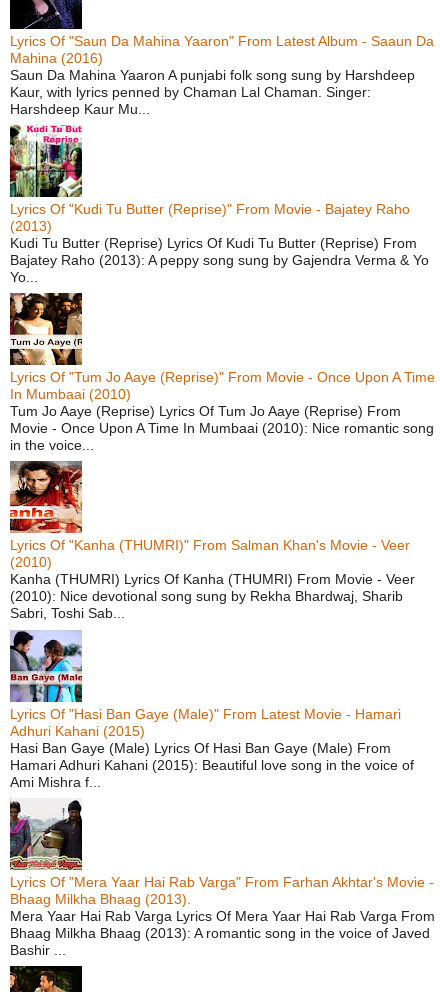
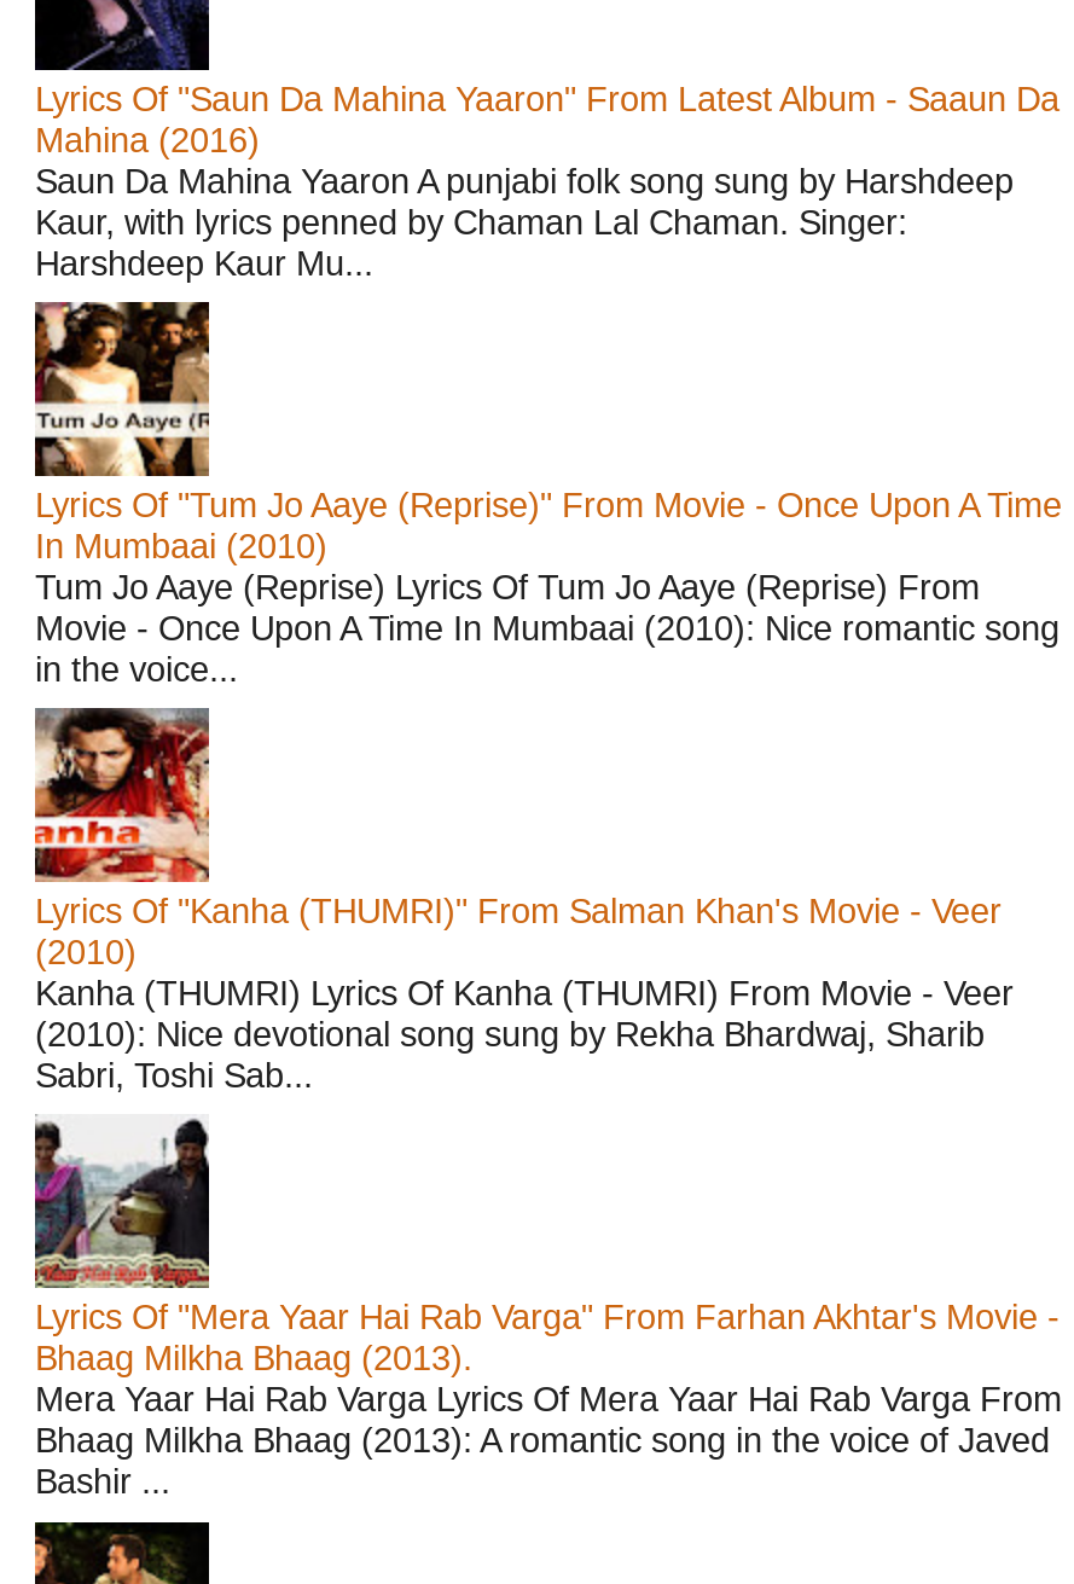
[9,125,429,285] [image] | Lyrics Of "Kudi Tu Butter (Reprise)" From Movie - Bajatey Raho | (2013) | Kudi Tu Butter (Reprise) Lyrics Of Kudi Tu Butter (Reprise) From | Bajatey Raho (2013): A peppy song sung by Gajendra Verma & Yo | Yo... -> none
[10,630,414,789] [image] | Lyrics Of "Hasi Ban Gaye (Male)" From Latest Movie - Hamari | Adhuri Kahani (2015) | Hasi Ban Gaye (Male) Lyrics Of Hasi Ban Gaye (Male) From | Hamari Adhuri Kahani (2015): Beautiful love song in the voice of | Ami Mishra f... -> none

